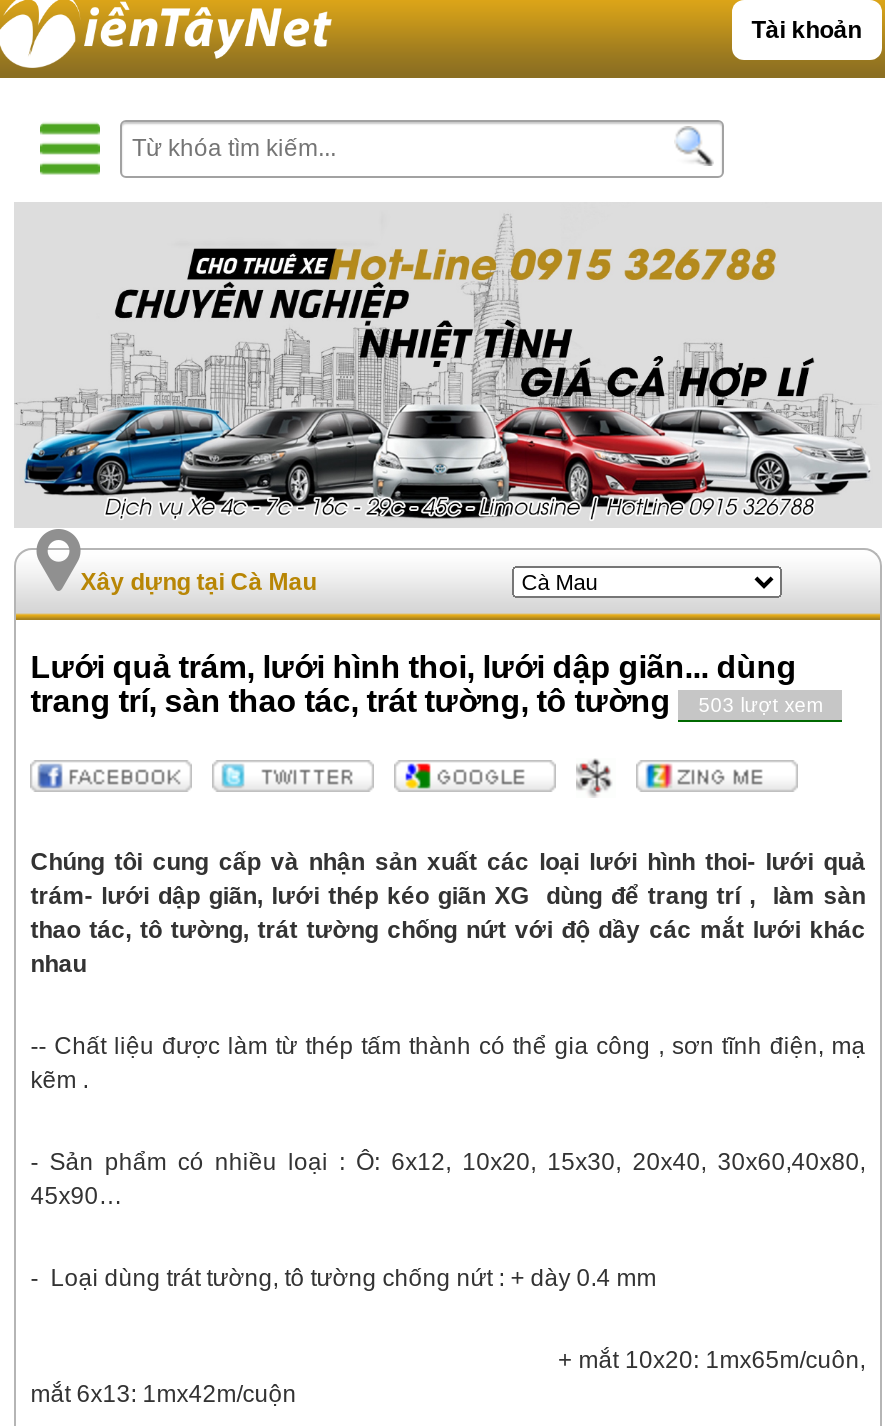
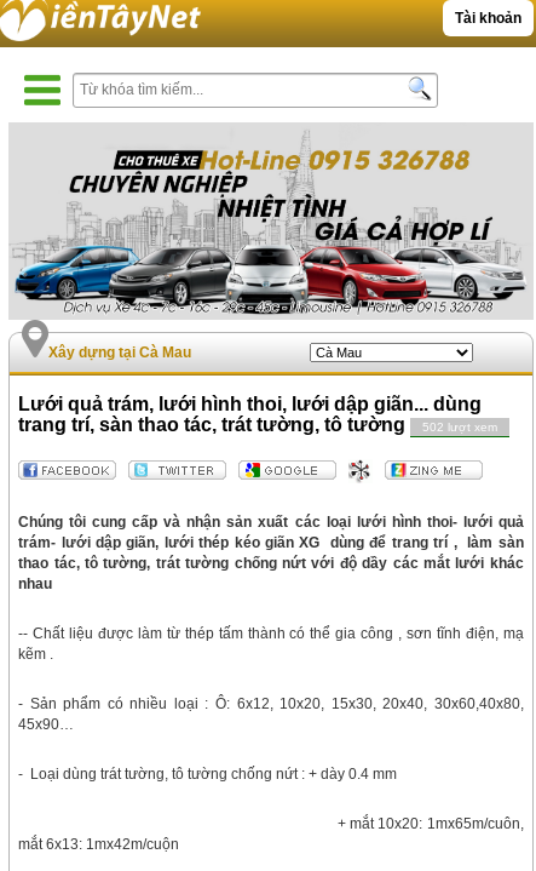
[30,685,822,719] trang trí, sàn thao tác, trát tường, tô tường 503 lượt xem -> [18,415,498,435] trang trí, sàn thao tác, trát tường, tô tường 502 lượt xem

